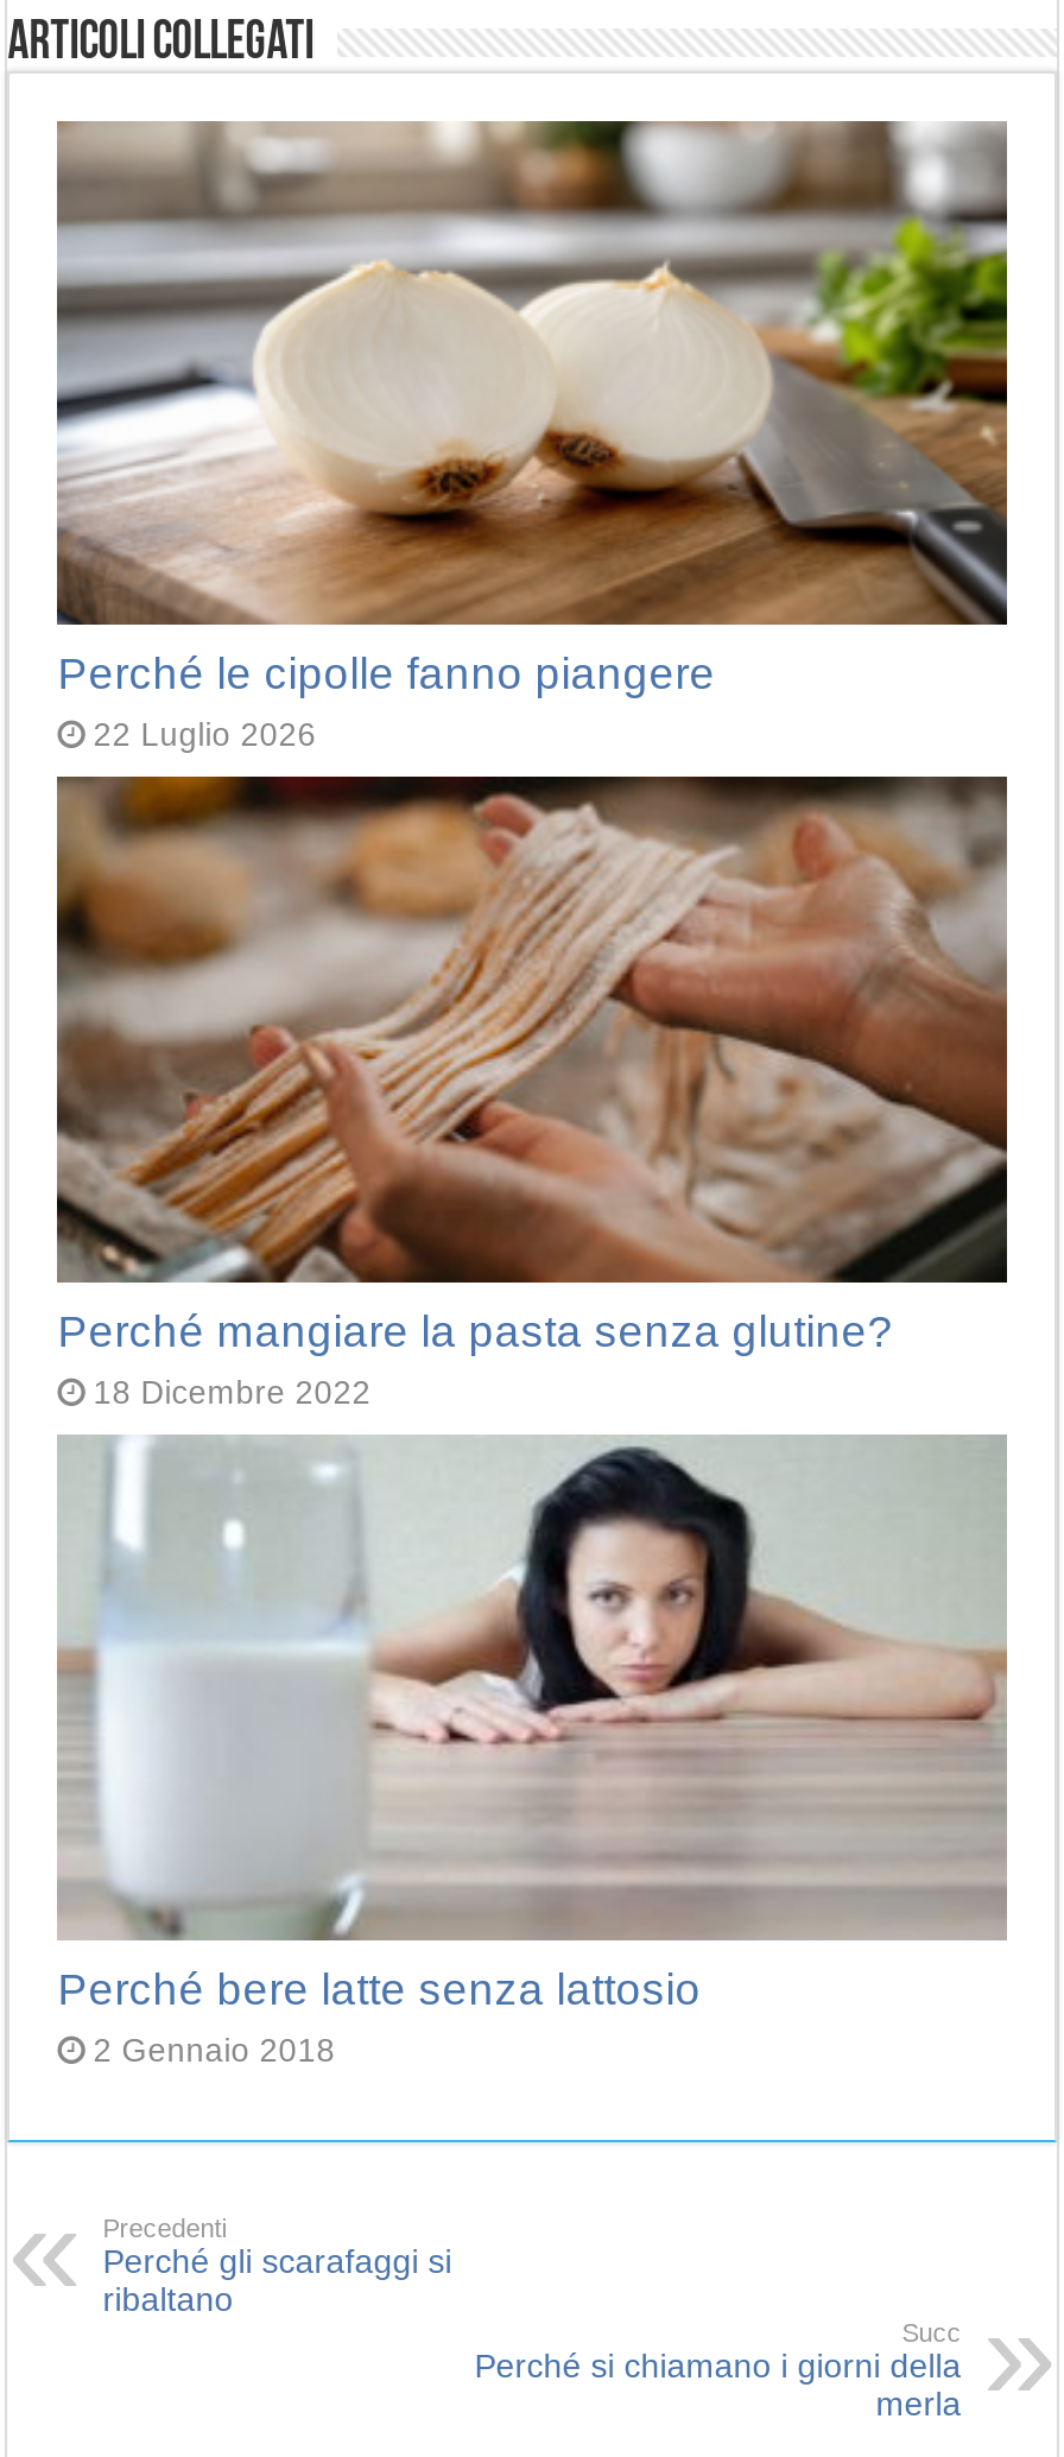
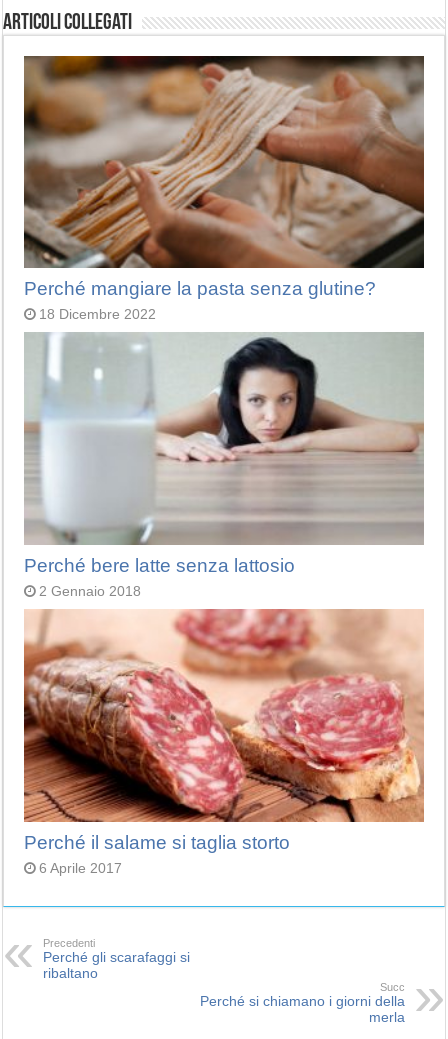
[55,119,1009,754] [image] | Perché le cipolle fanno piangere | 22 Luglio 2026 -> none
moved [52,774,1009,2068] -> [22,54,425,599]: [image] | Perché mangiare la pasta senza glutine? | 18 Dicembre 2022 | Perché bere latte senza lattosio | 2 Gennaio 2018
none -> [24,609,424,876] [image] | Perché il salame si taglia storto | 6 Aprile 2017

